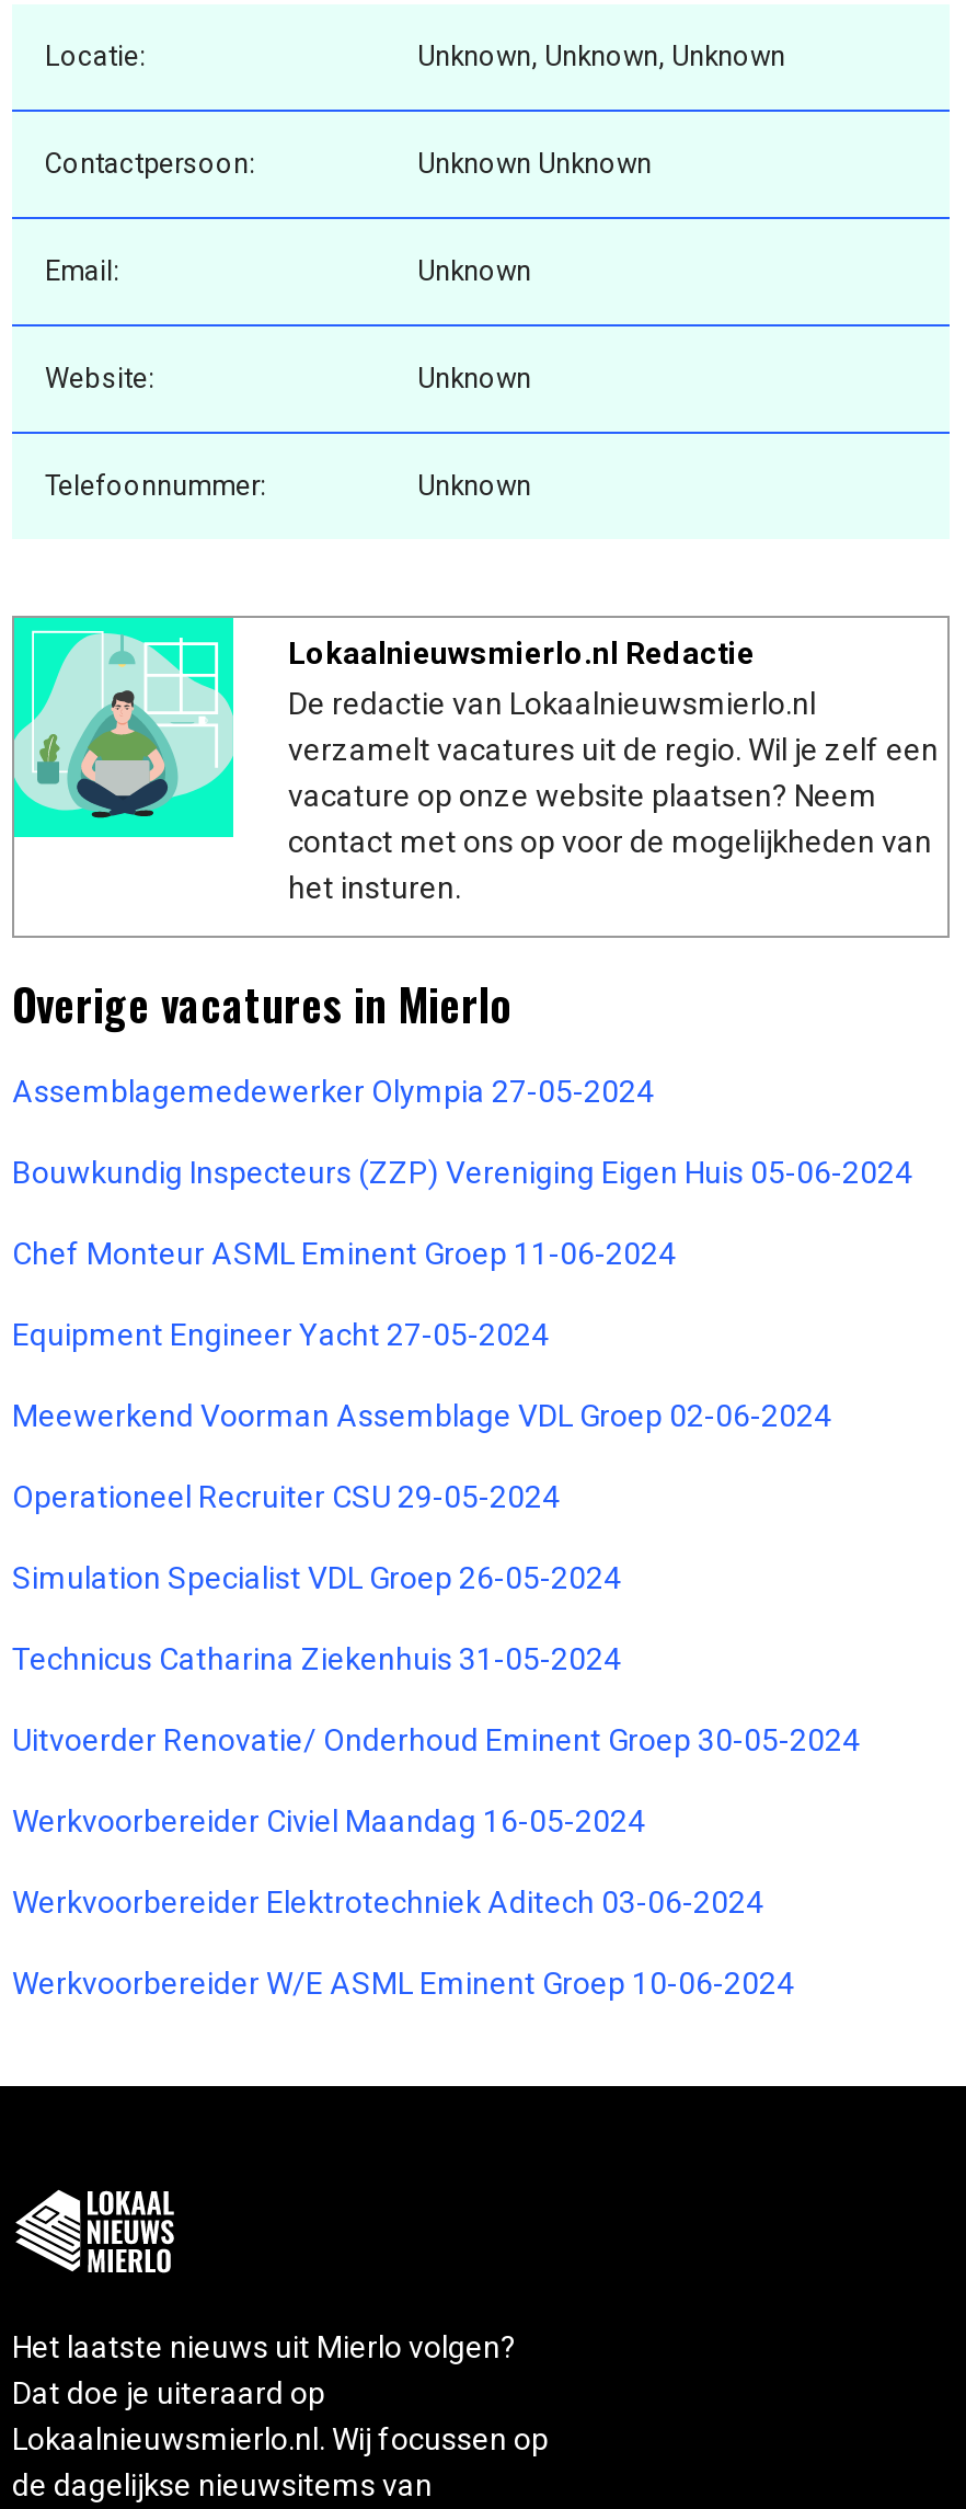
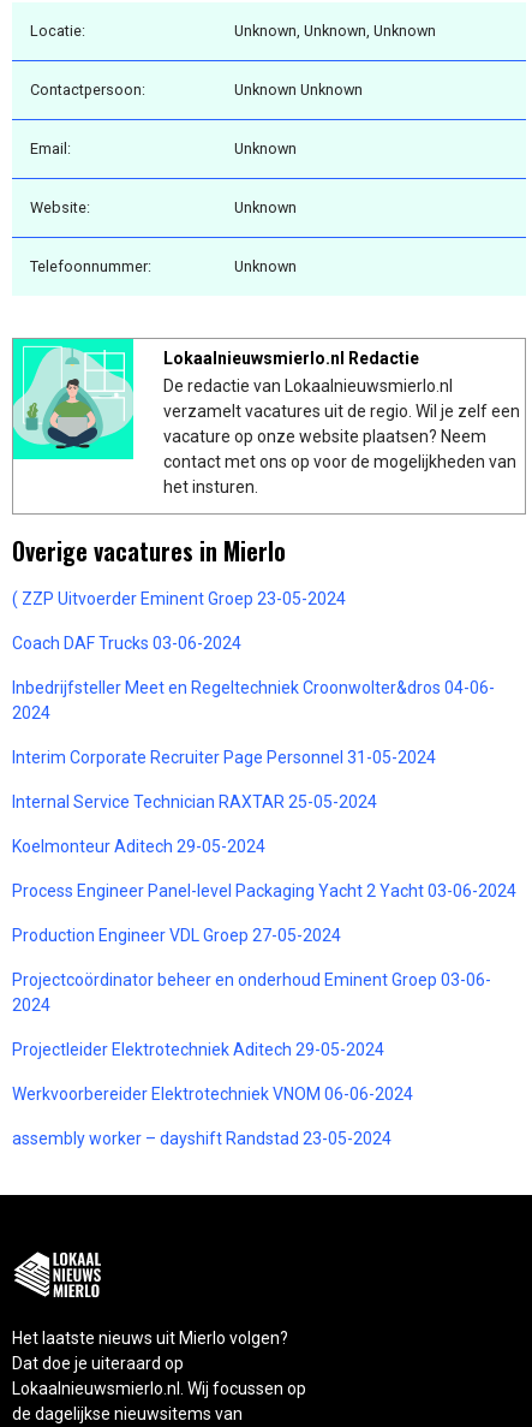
[12,1073,654,1108] Assemblagemedewerker Olympia 27-05-2024 -> [12,589,346,608] ( ZZP Uitvoerder Eminent Groep 23-05-2024
[12,1154,912,1189] Bouwkundig Inspecteurs (ZZP) Vereniging Eigen Huis 05-06-2024 -> [12,633,241,653] Coach DAF Trucks 03-06-2024
[12,1235,676,1270] Chef Monteur ASML Eminent Groep 11-06-2024 -> [12,678,495,722] Inbedrijfsteller Meet en Regeltechniek Croonwolter&dros 04-06- | 2024
[12,1317,549,1352] Equipment Engineer Yacht 27-05-2024 -> [12,748,436,767] Interim Corporate Recruiter Page Personnel 31-05-2024
[12,1398,831,1433] Meewerkend Voorman Assemblage VDL Groep 02-06-2024 -> [12,792,377,811] Internal Service Technician RAXTAR 25-05-2024
[12,1479,560,1514] Operationeel Recruiter CSU 29-05-2024 -> [12,836,265,856] Koelmonteur Aditech 29-05-2024
[12,1560,621,1595] Simulation Specialist VDL Groep 26-05-2024 -> [12,881,516,900] Process Engineer Panel-level Packaging Yacht 2 Yacht 03-06-2024
[12,1641,621,1676] Technicus Catharina Ziekenhuis 31-05-2024 -> [12,925,341,945] Production Engineer VDL Groep 27-05-2024
[12,1722,860,1757] Uitvoerder Renovatie/ Onderhoud Eminent Groep 30-05-2024 -> [12,970,491,1014] Projectcoördinator beheer en onderhoud Eminent Groep 03-06- | 2024
[12,1803,645,1838] Werkvoorbereider Civiel Maandag 16-05-2024 -> [12,1040,384,1059] Projectleider Elektrotechniek Aditech 29-05-2024
[12,1884,763,1919] Werkvoorbereider Elektrotechniek Aditech 03-06-2024 -> [12,1084,413,1103] Werkvoorbereider Elektrotechniek VNOM 06-06-2024
[12,1965,794,2000] Werkvoorbereider W/E ASML Eminent Groep 10-06-2024 -> [12,1129,391,1148] assembly worker – dayshift Randstad 23-05-2024

